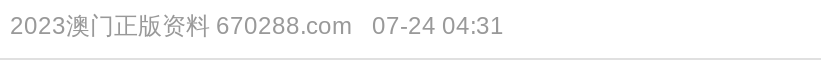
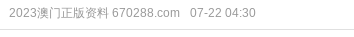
[10,12,504,40] 2023澳门正版资料 670288.com 07-24 04:31 -> [9,6,256,20] 2023澳门正版资料 670288.com 07-22 04:30

